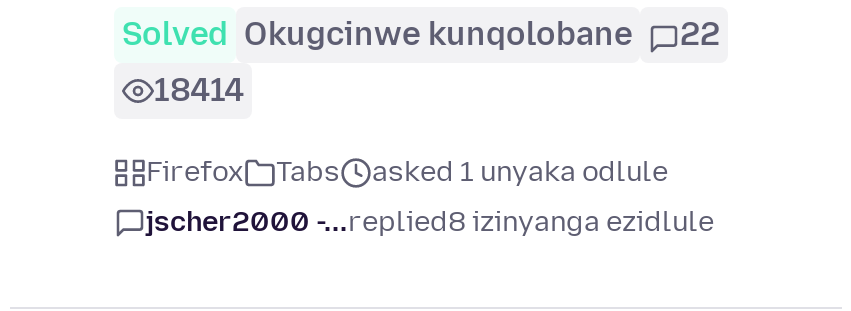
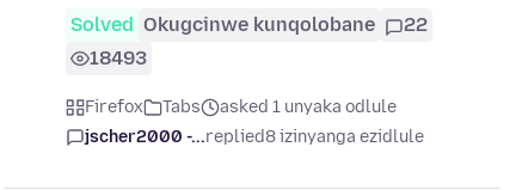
[154,72,244,110] 18414 -> [90,47,147,70] 18493

